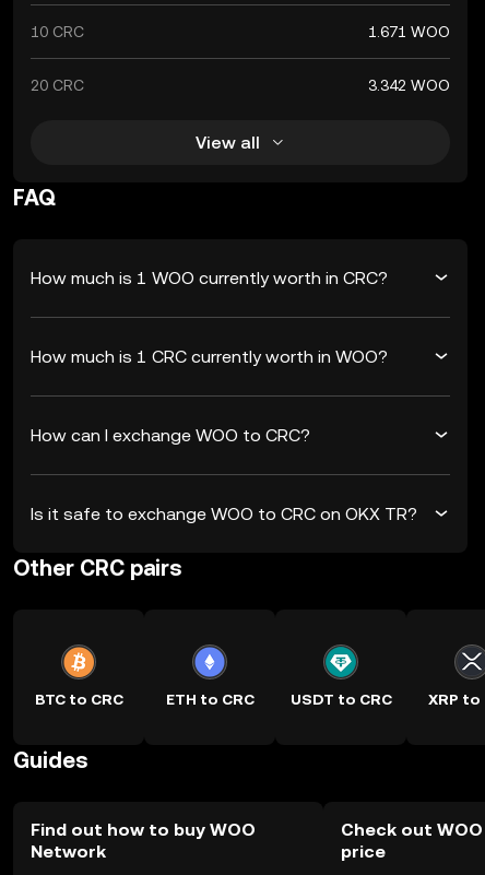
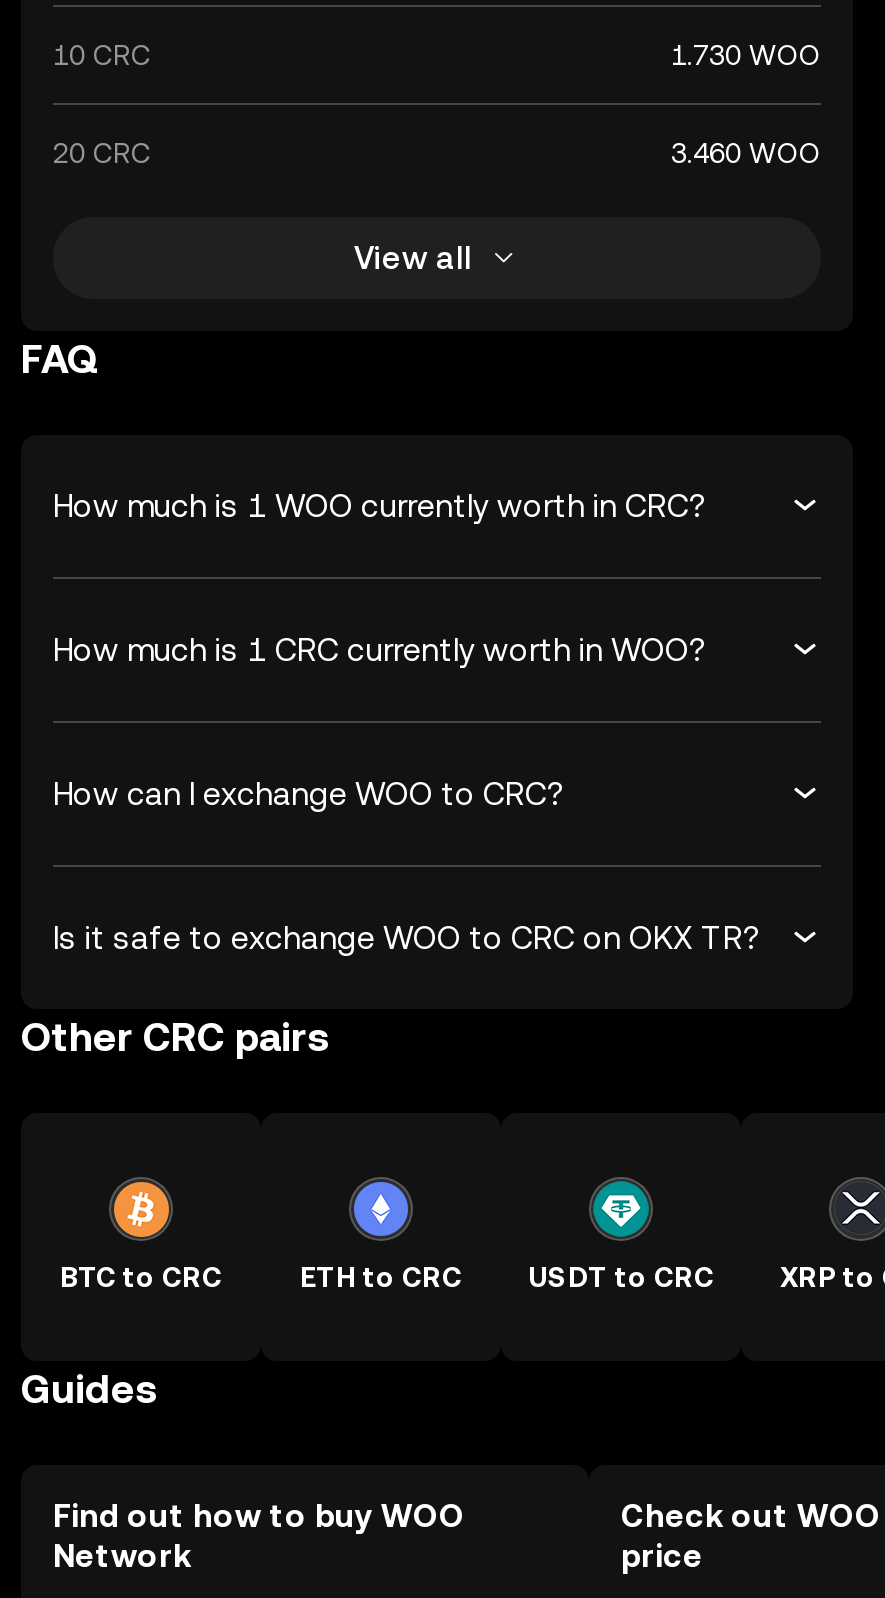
[368,23,450,40] 1.671 WOO -> [671,39,821,71] 1.730 WOO
[368,76,450,94] 3.342 WOO -> [671,137,821,169] 3.460 WOO

